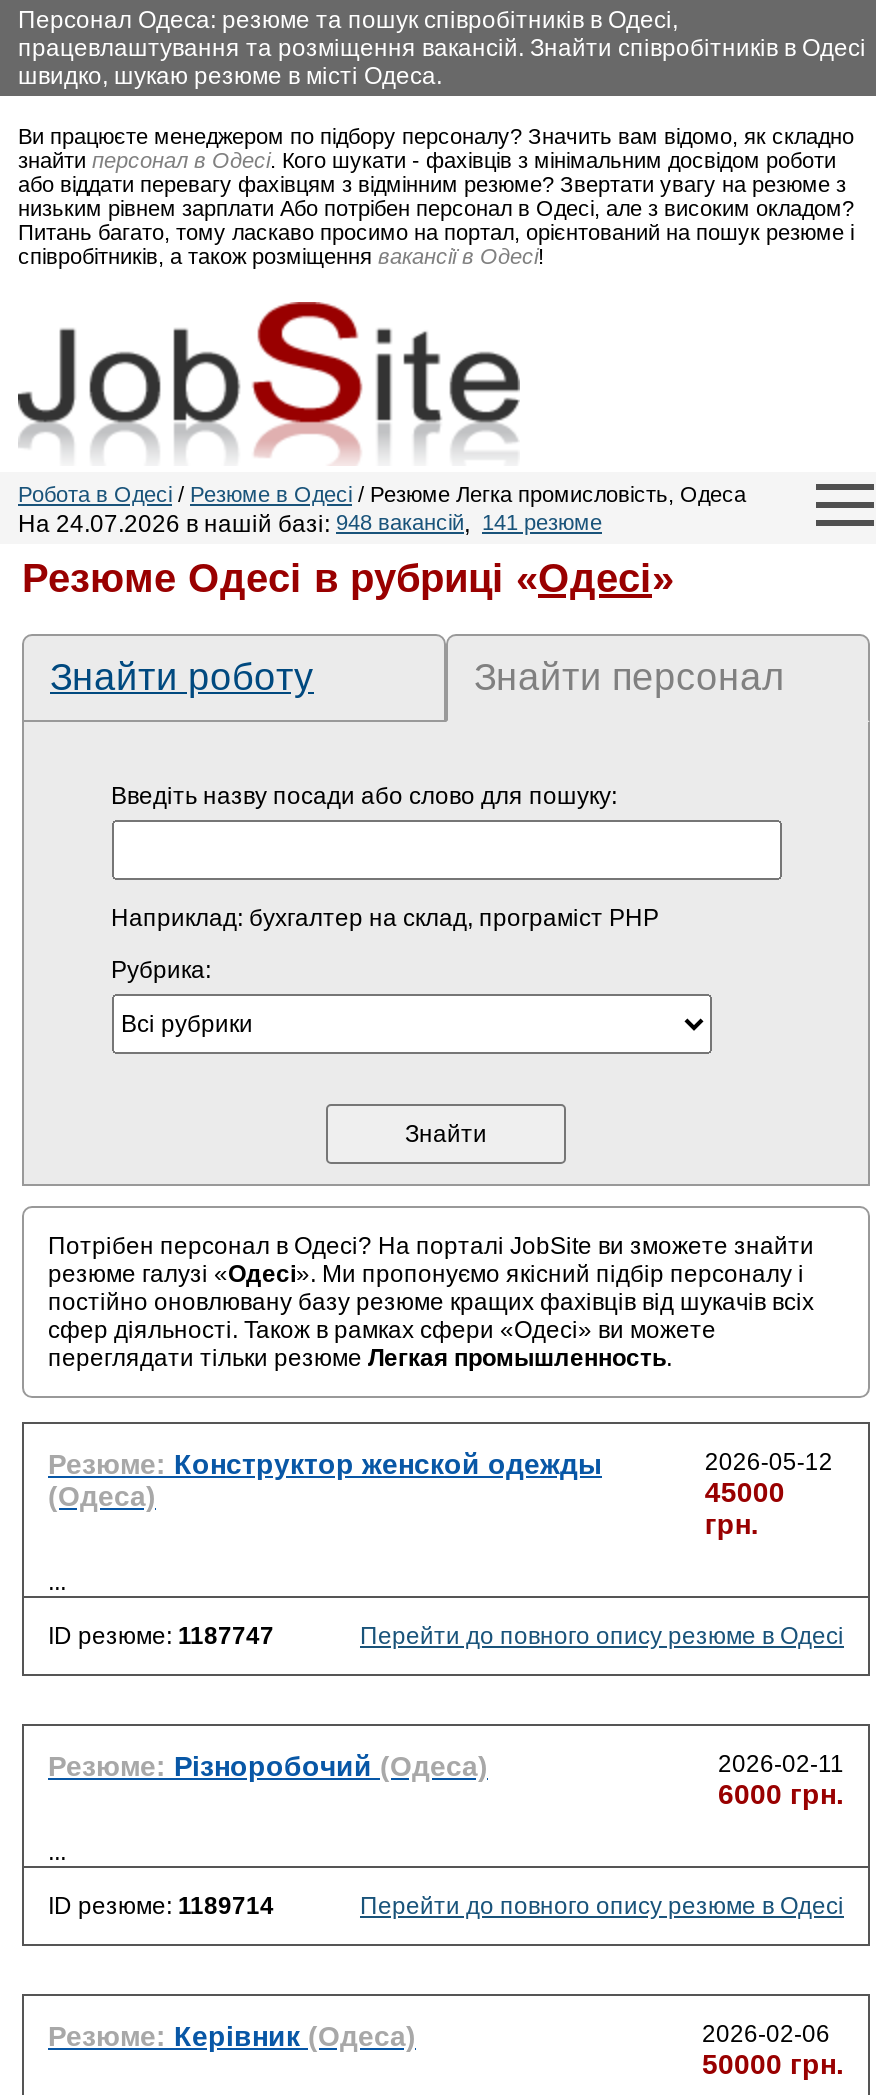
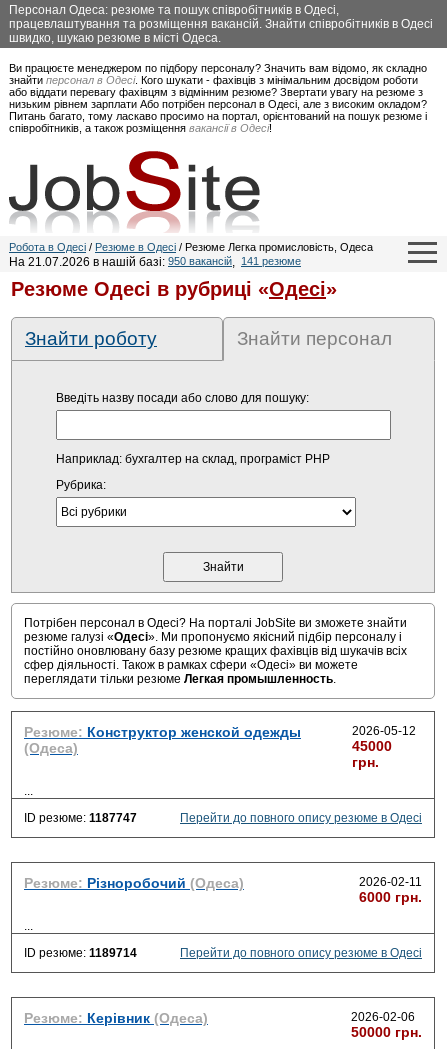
[18,510,602,538] На 24.07.2026 в нашій базі: 948 вакансій, 141 резюме -> [9,255,301,269] На 21.07.2026 в нашій базі: 950 вакансій, 141 резюме

